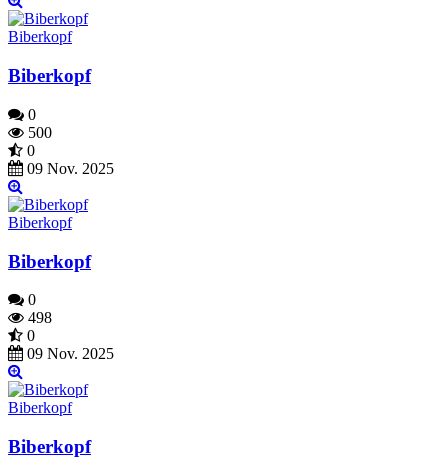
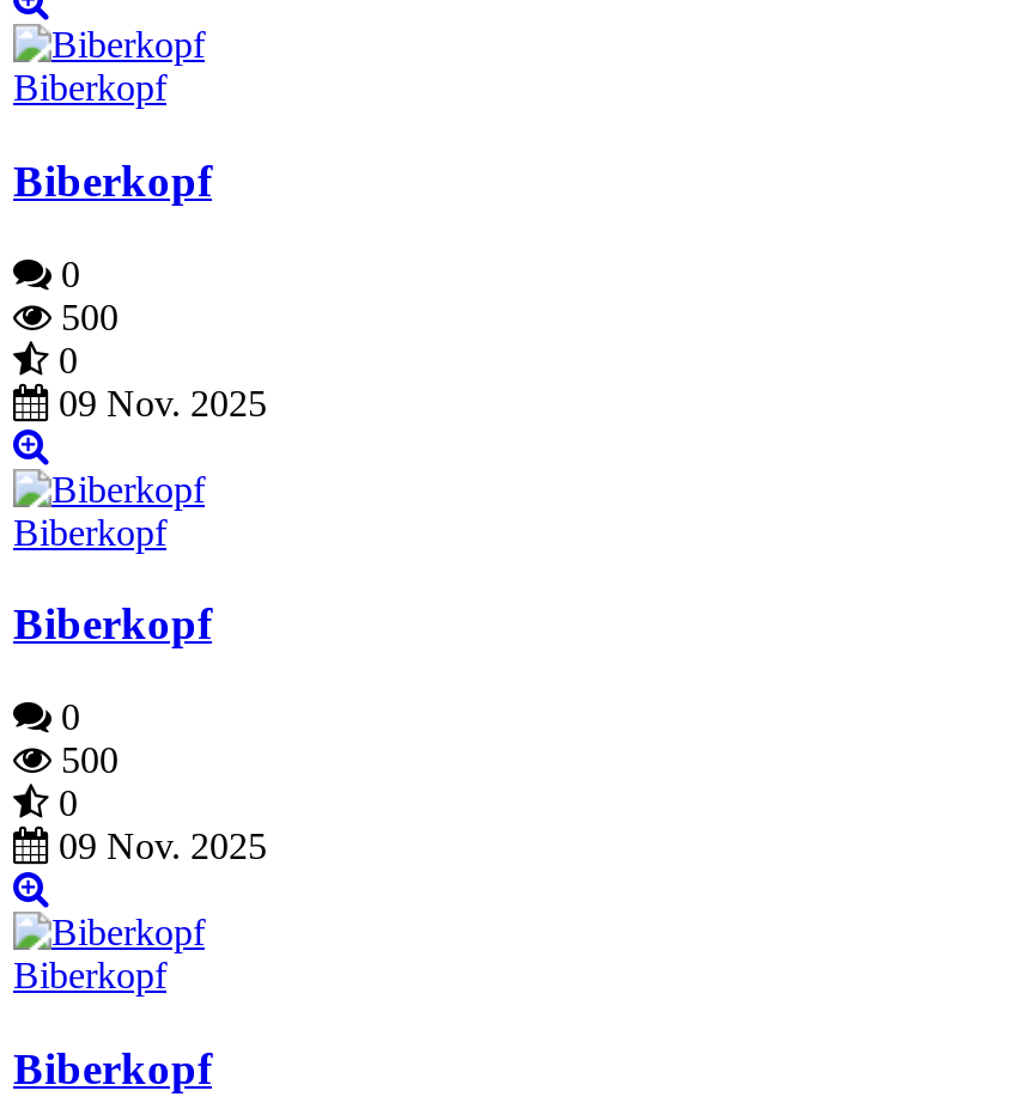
[24,309,52,326] 498 -> [51,740,119,780] 500

